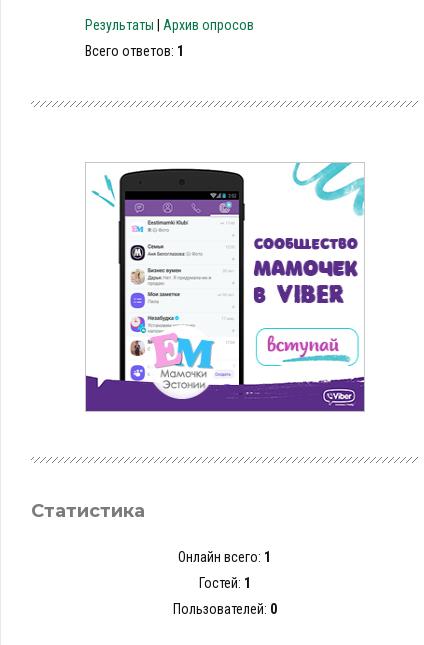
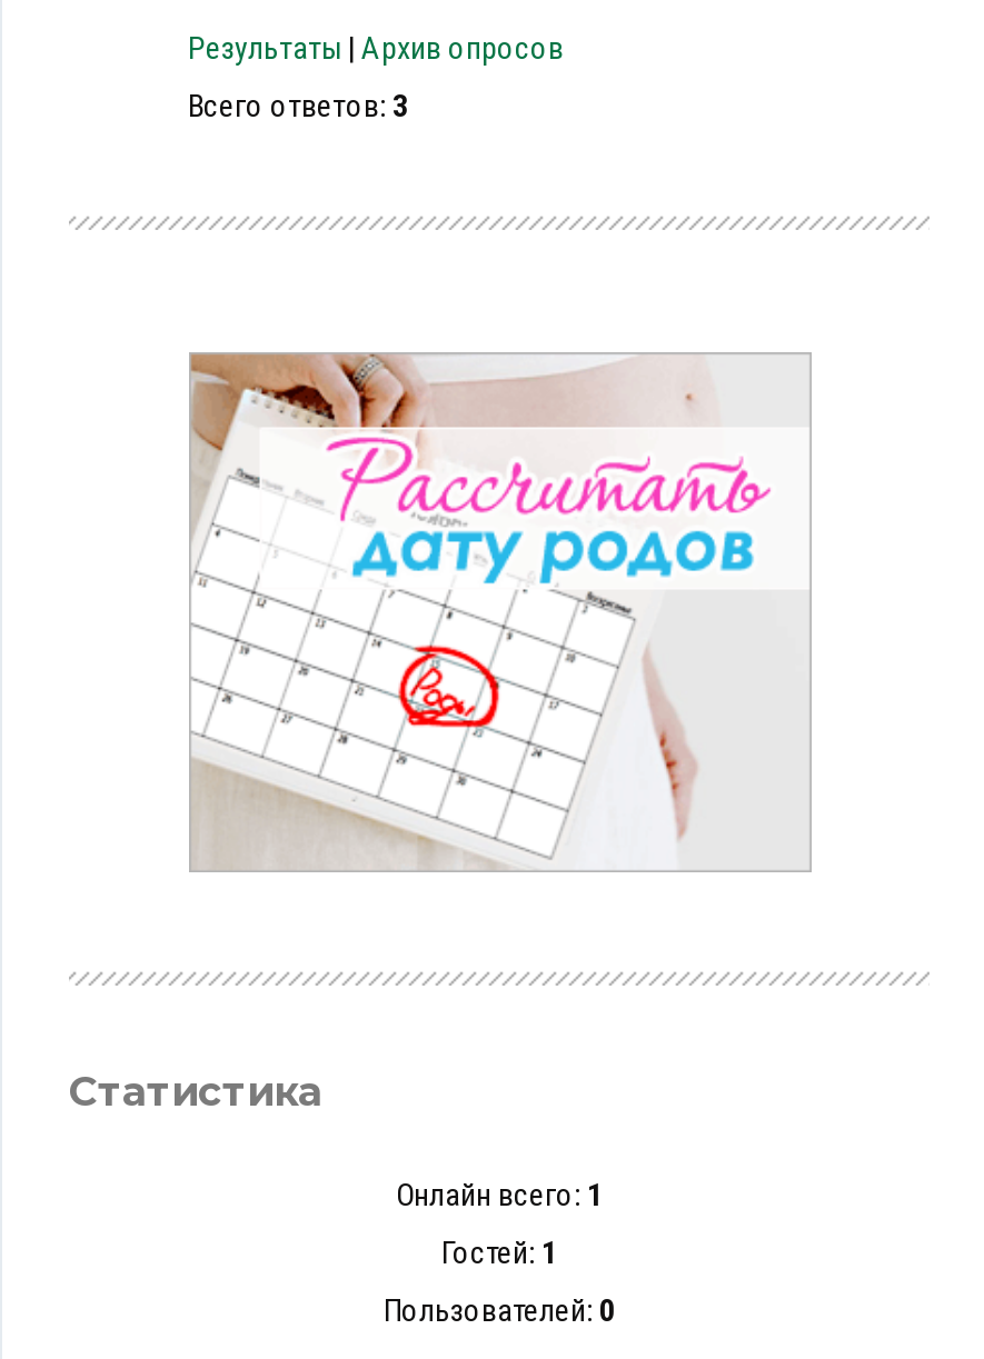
[84,43,183,59] Всего ответов: 1 -> [188,88,408,124] Всего ответов: 3
[85,162,365,412] [image] -> [189,352,809,872] [image]

